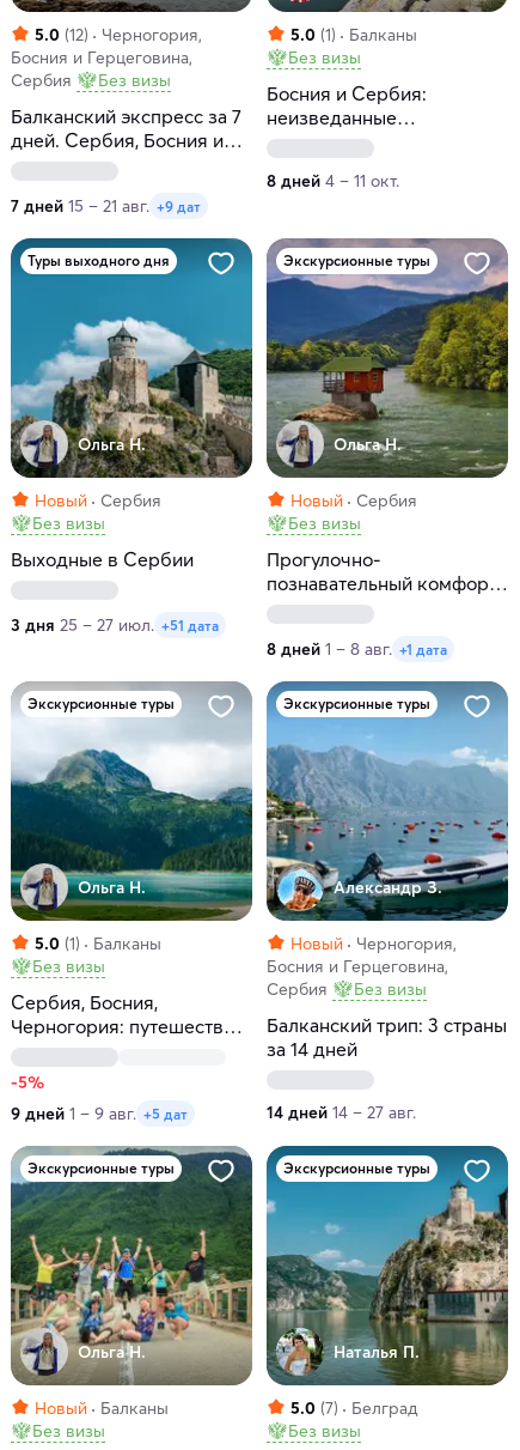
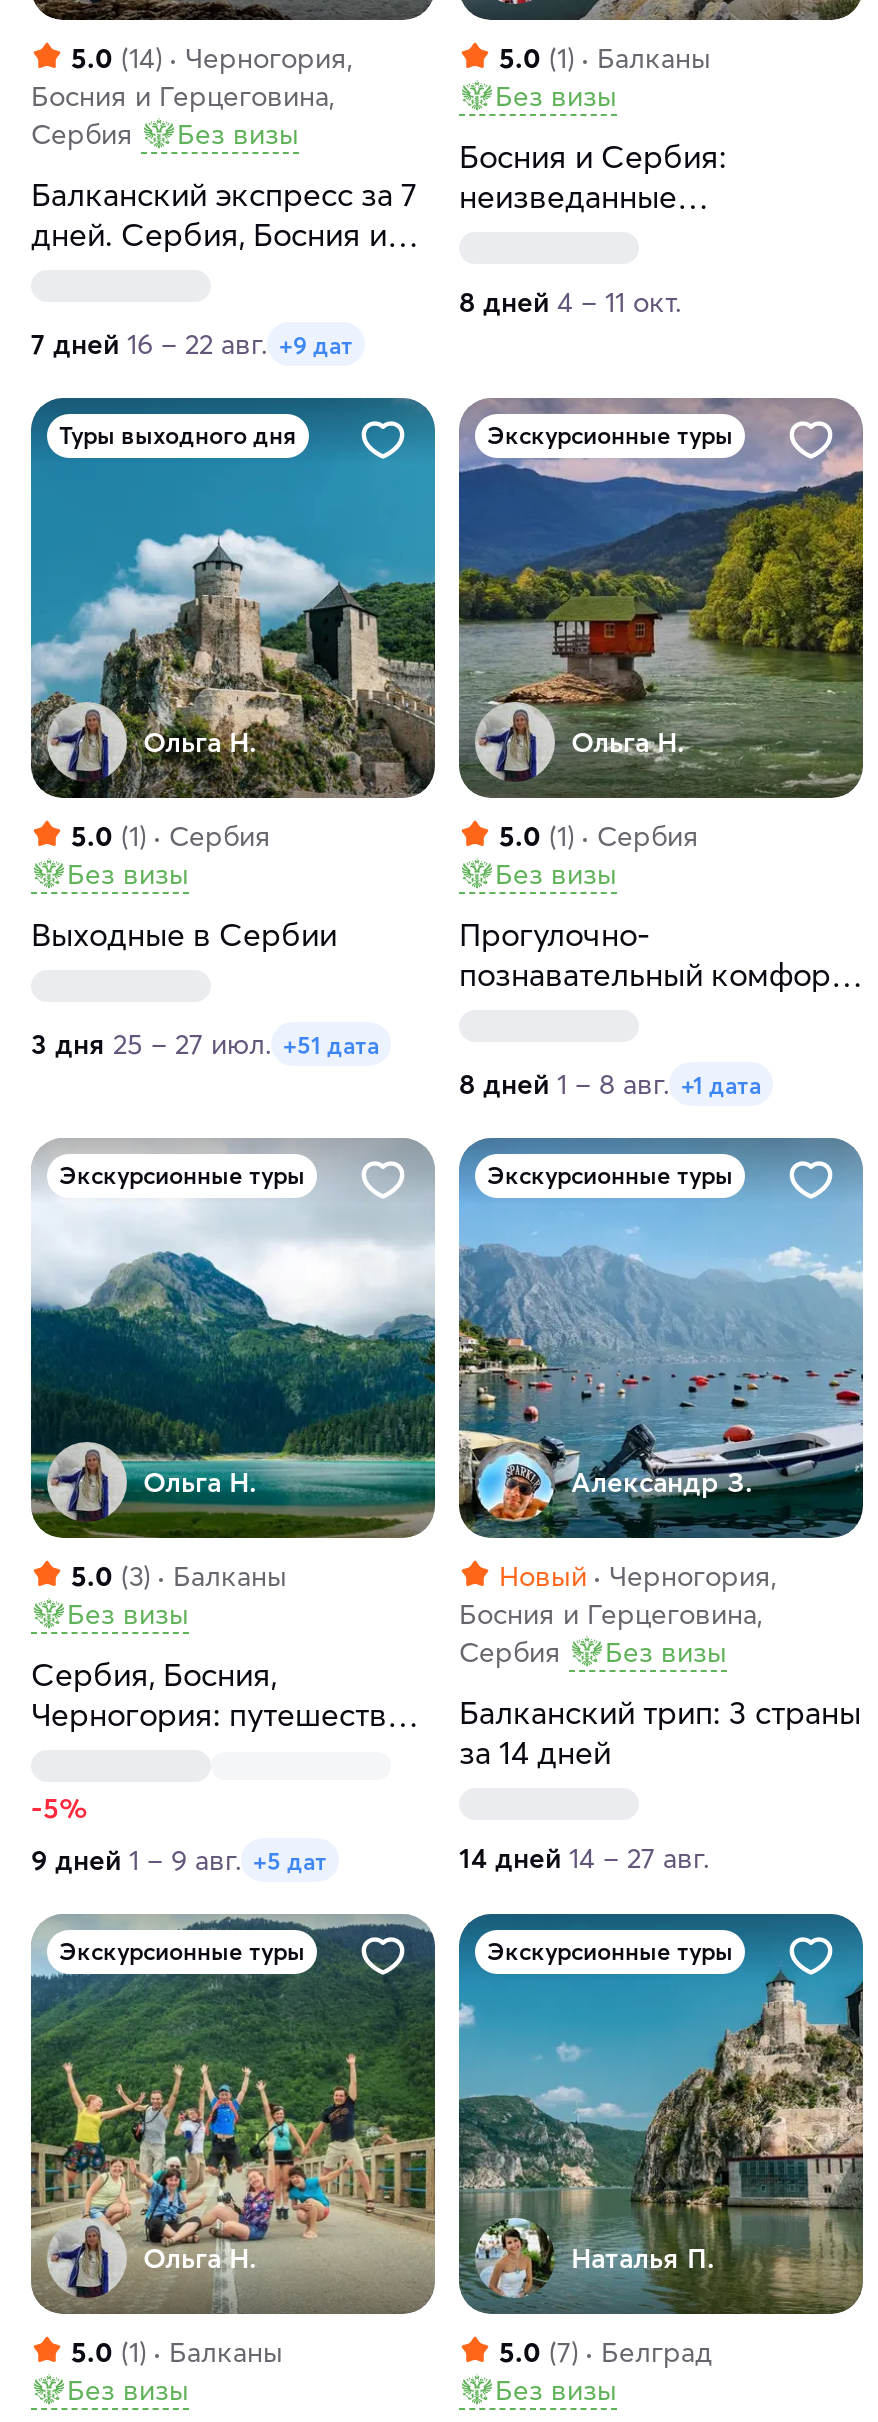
[35,24,202,46] 5.0 (12) Черногория, -> [71,41,353,77] 5.0 (14) Черногория,
[11,195,201,216] 7 дней 15 – 21 авг. +9 дат -> [31,326,353,362] 7 дней 16 – 22 авг. +9 дат
[35,490,161,512] Новый | Сербия -> [71,819,271,855] 5.0 (1) Сербия
[290,490,417,512] Новый | Сербия -> [499,819,699,855] 5.0 (1) Сербия
[35,933,161,955] 5.0 (1) Балканы -> [71,1559,287,1595] 5.0 (3) Балканы
[35,1398,169,1419] Новый | Балканы -> [71,2335,283,2371] 5.0 (1) Балканы

